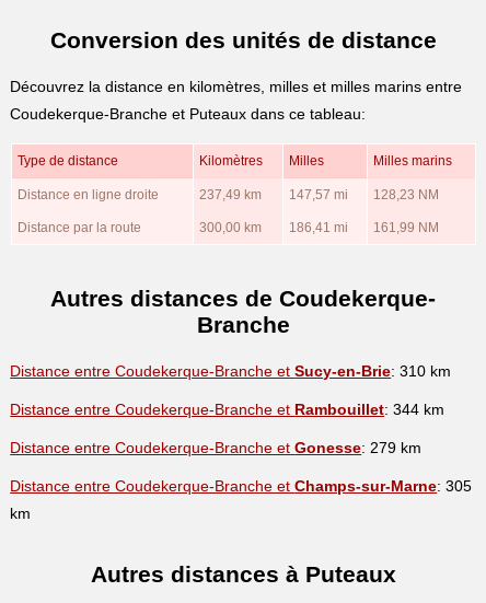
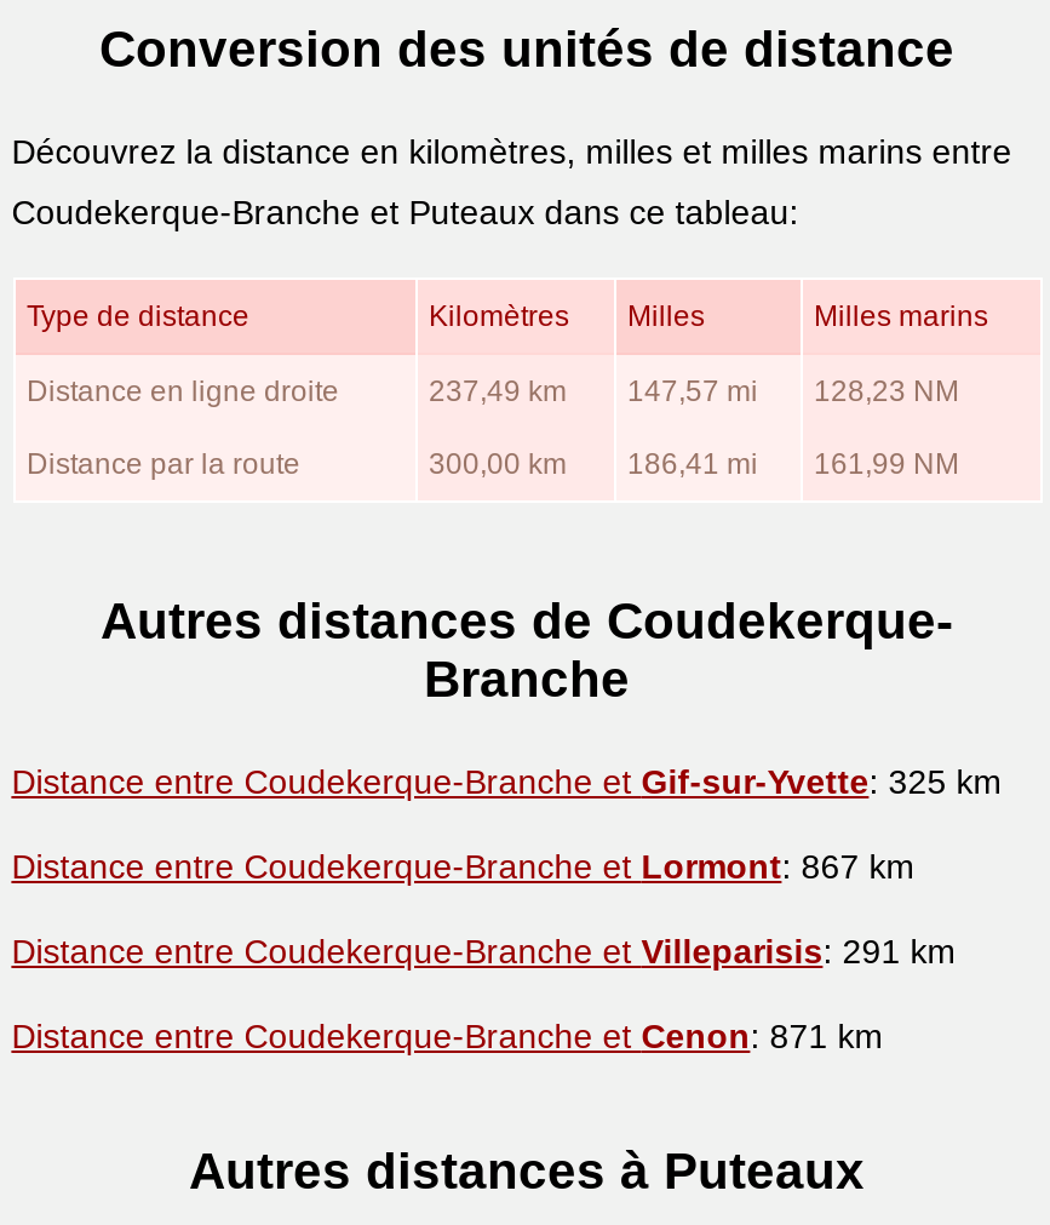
[10,362,472,522] Distance entre Coudekerque-Branche et Sucy-en-Brie: 310 km | Distance entre Coudekerque-Branche et Rambouillet: 344 km | Distance entre Coudekerque-Branche et Gonesse: 279 km | Distance entre Coudekerque-Branche et Champs-sur-Marne: 305 | km -> [11,761,1002,1054] Distance entre Coudekerque-Branche et Gif-sur-Yvette: 325 km | Distance entre Coudekerque-Branche et Lormont: 867 km | Distance entre Coudekerque-Branche et Villeparisis: 291 km | Distance entre Coudekerque-Branche et Cenon: 871 km

